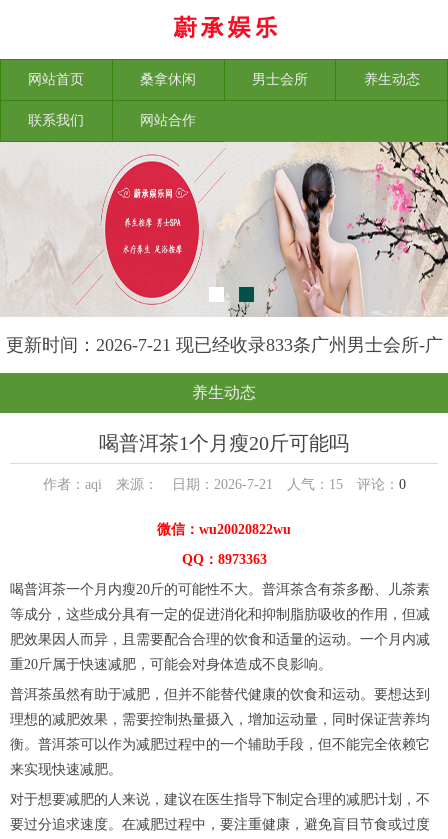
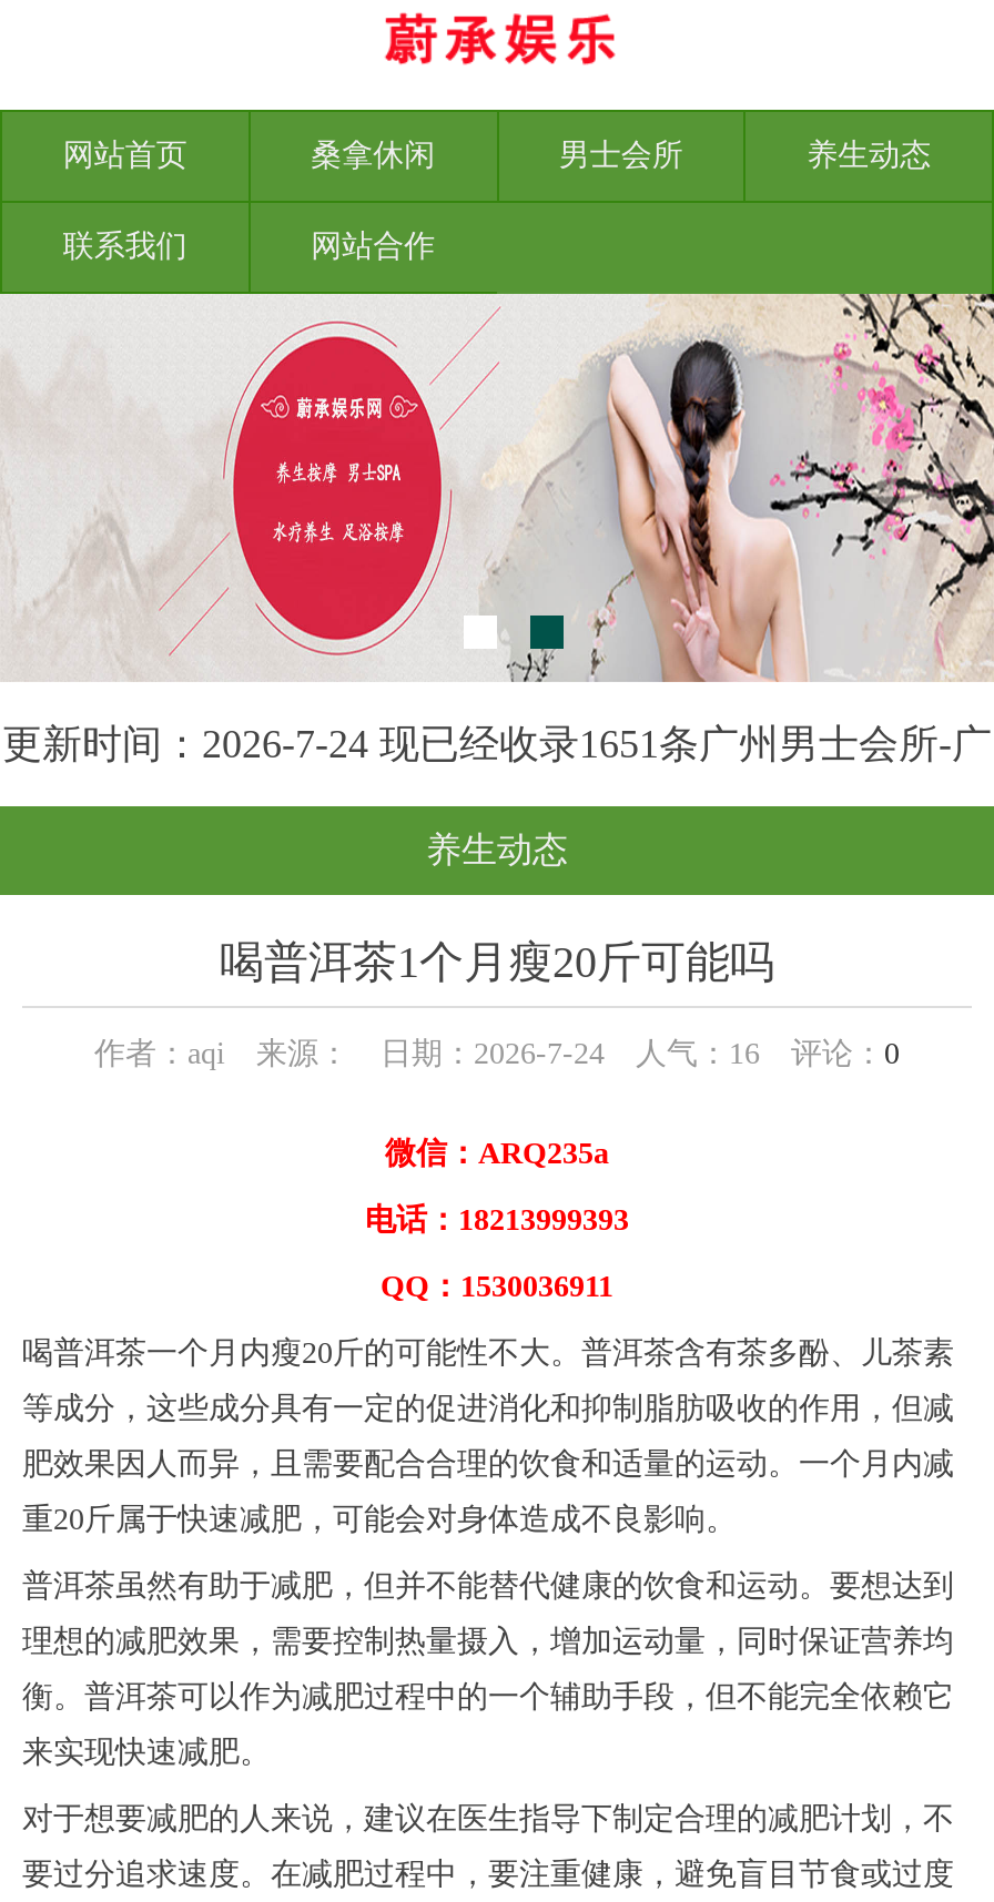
[5,335,442,355] 更新时间：2026-7-21 现已经收录833条广州男士会所-广 -> [2,721,992,766] 更新时间：2026-7-24 现已经收录1651条广州男士会所-广
[42,477,405,567] 作者：aqi 来源： 日期：2026-7-21 人气：15评论：0 | 微信：wu20020822wu | QQ：8973363 -> [94,1036,900,1302] 作者：aqi 来源： 日期：2026-7-24 人气：16评论：0 | 微信：ARQ235a | 电话：18213999393 | QQ：1530036911

